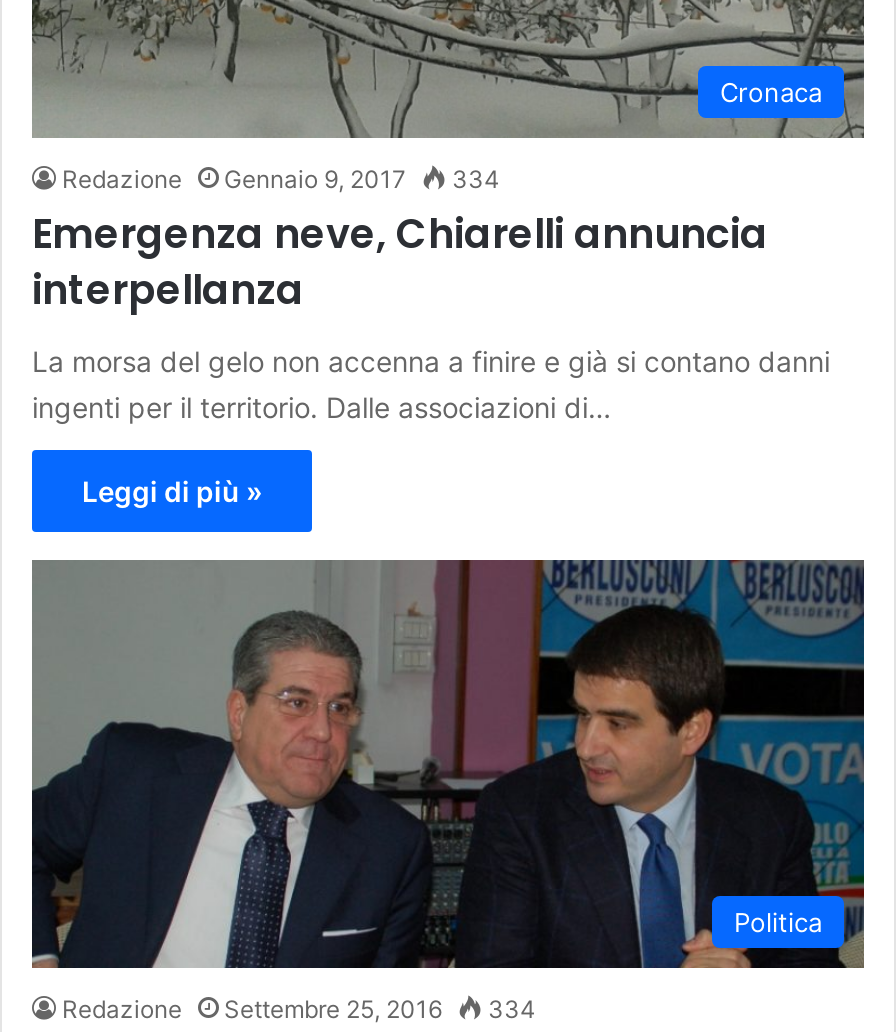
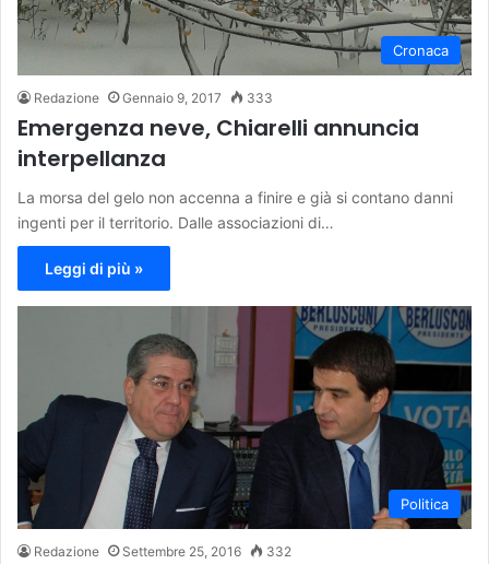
[62,164,500,194] Redazione Gennaio 9, 2017 334 -> [34,90,273,106] Redazione Gennaio 9, 2017 333
[62,994,536,1024] Redazione Settembre 25, 2016 334 -> [34,543,291,560] Redazione Settembre 25, 2016 332

